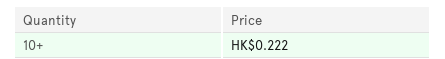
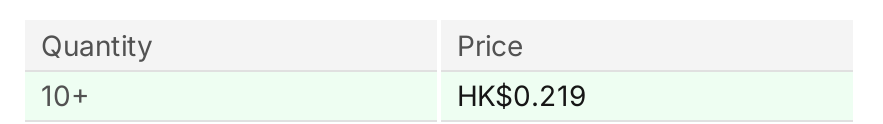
[231,36,288,53] HK$0.222 -> [457,78,587,112] HK$0.219

